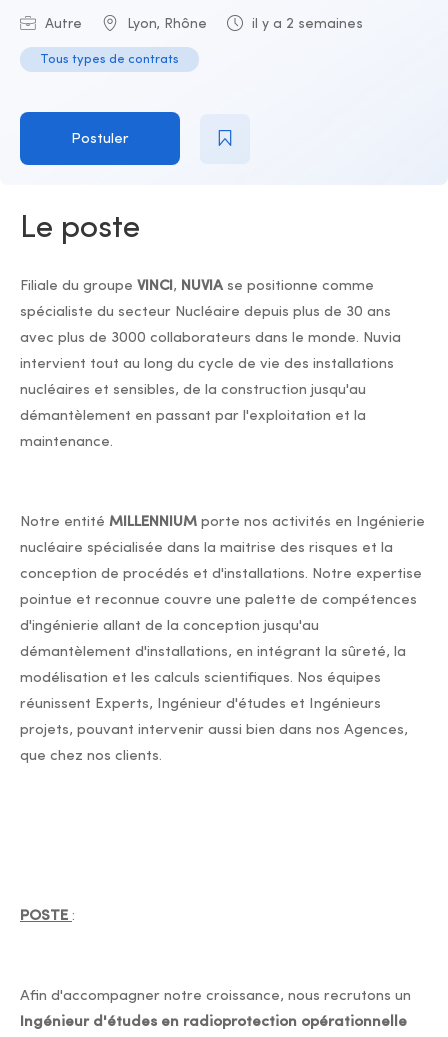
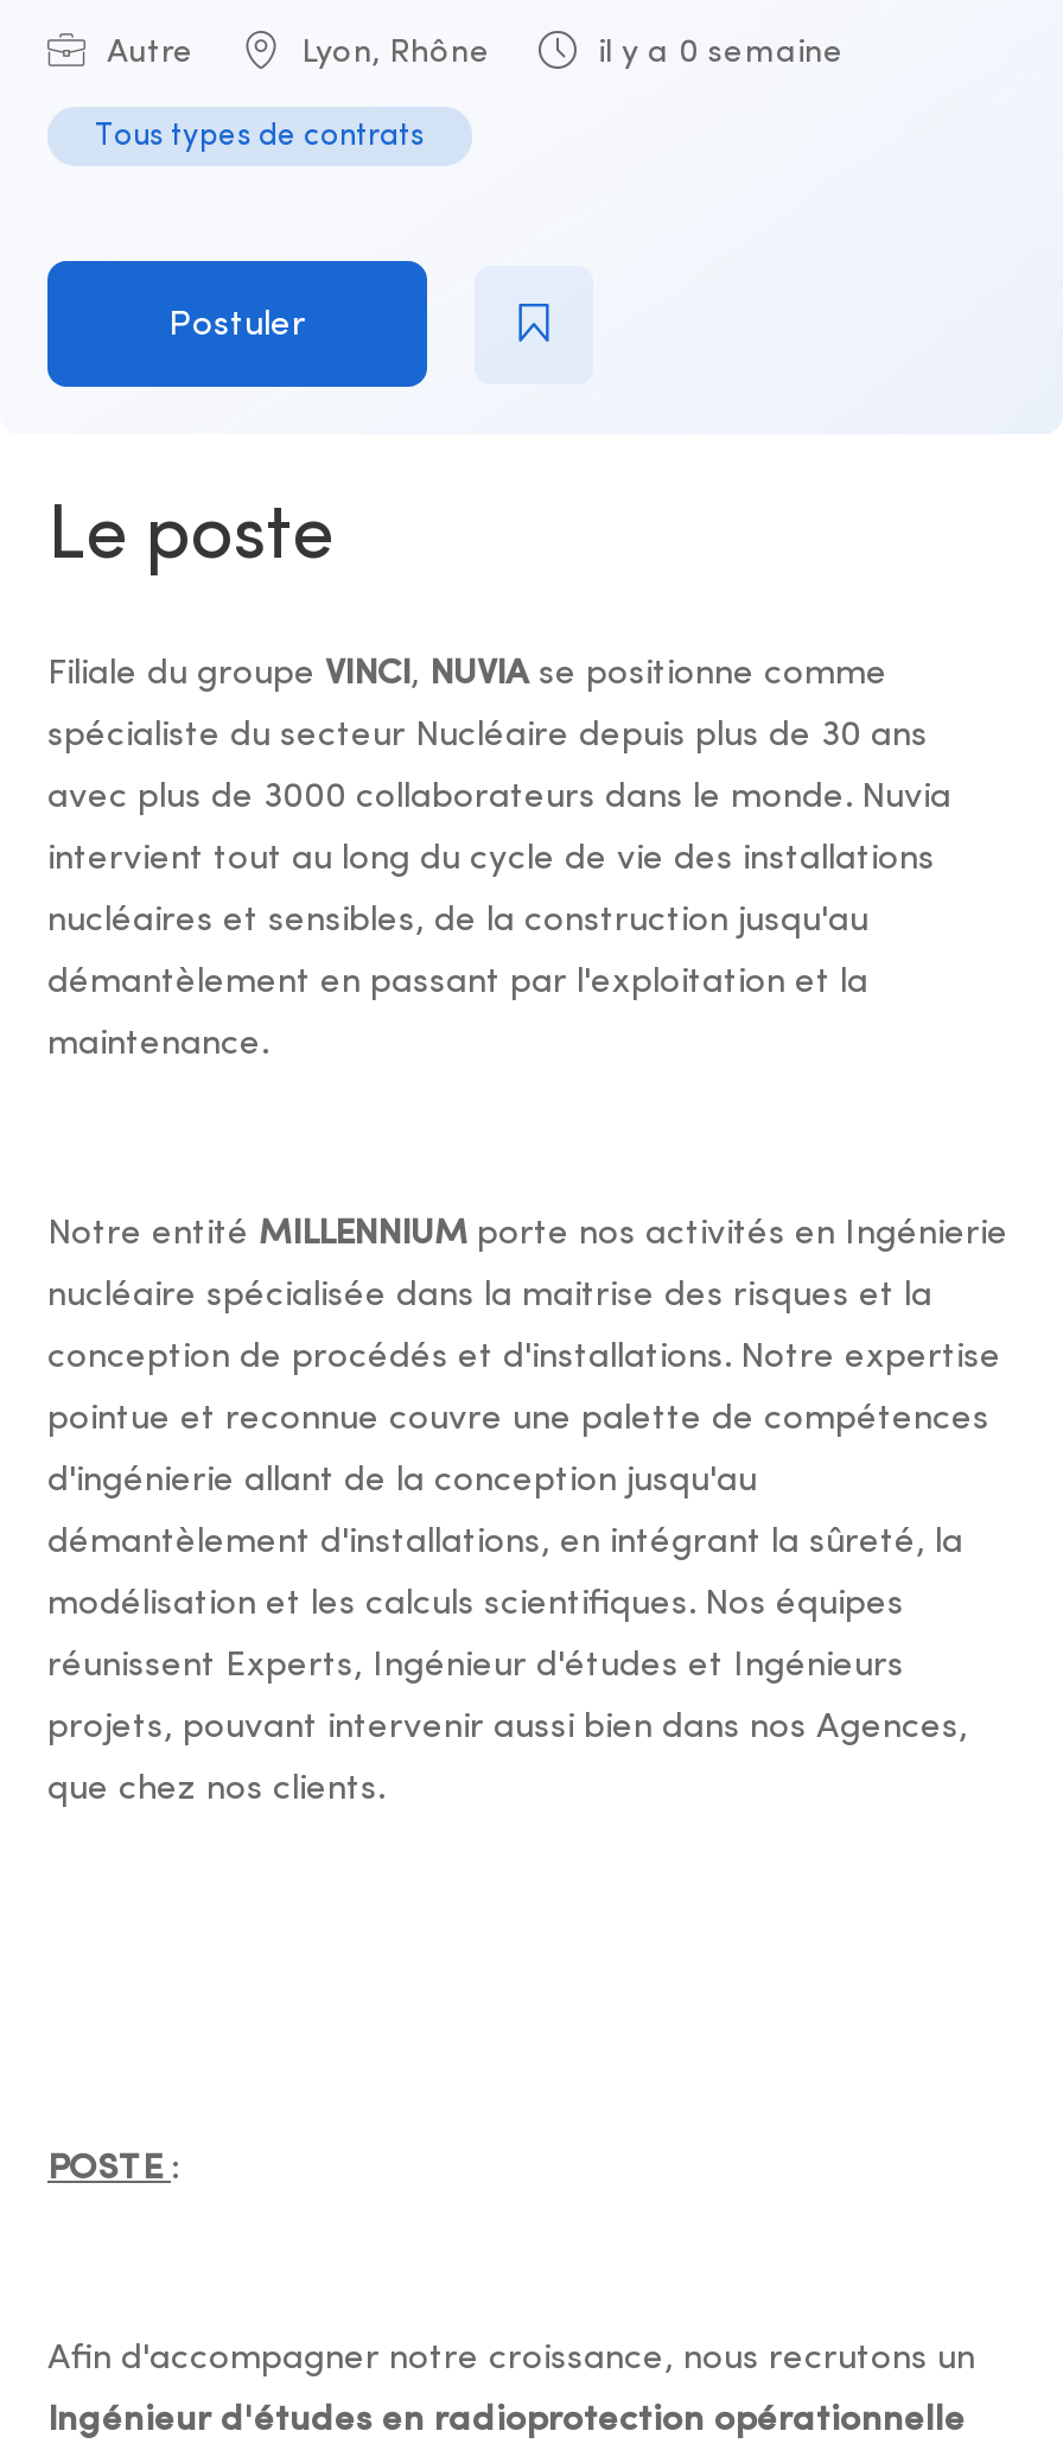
[252,17,363,32] il y a 2 semaines -> [598,36,845,71] il y a 0 semaine

